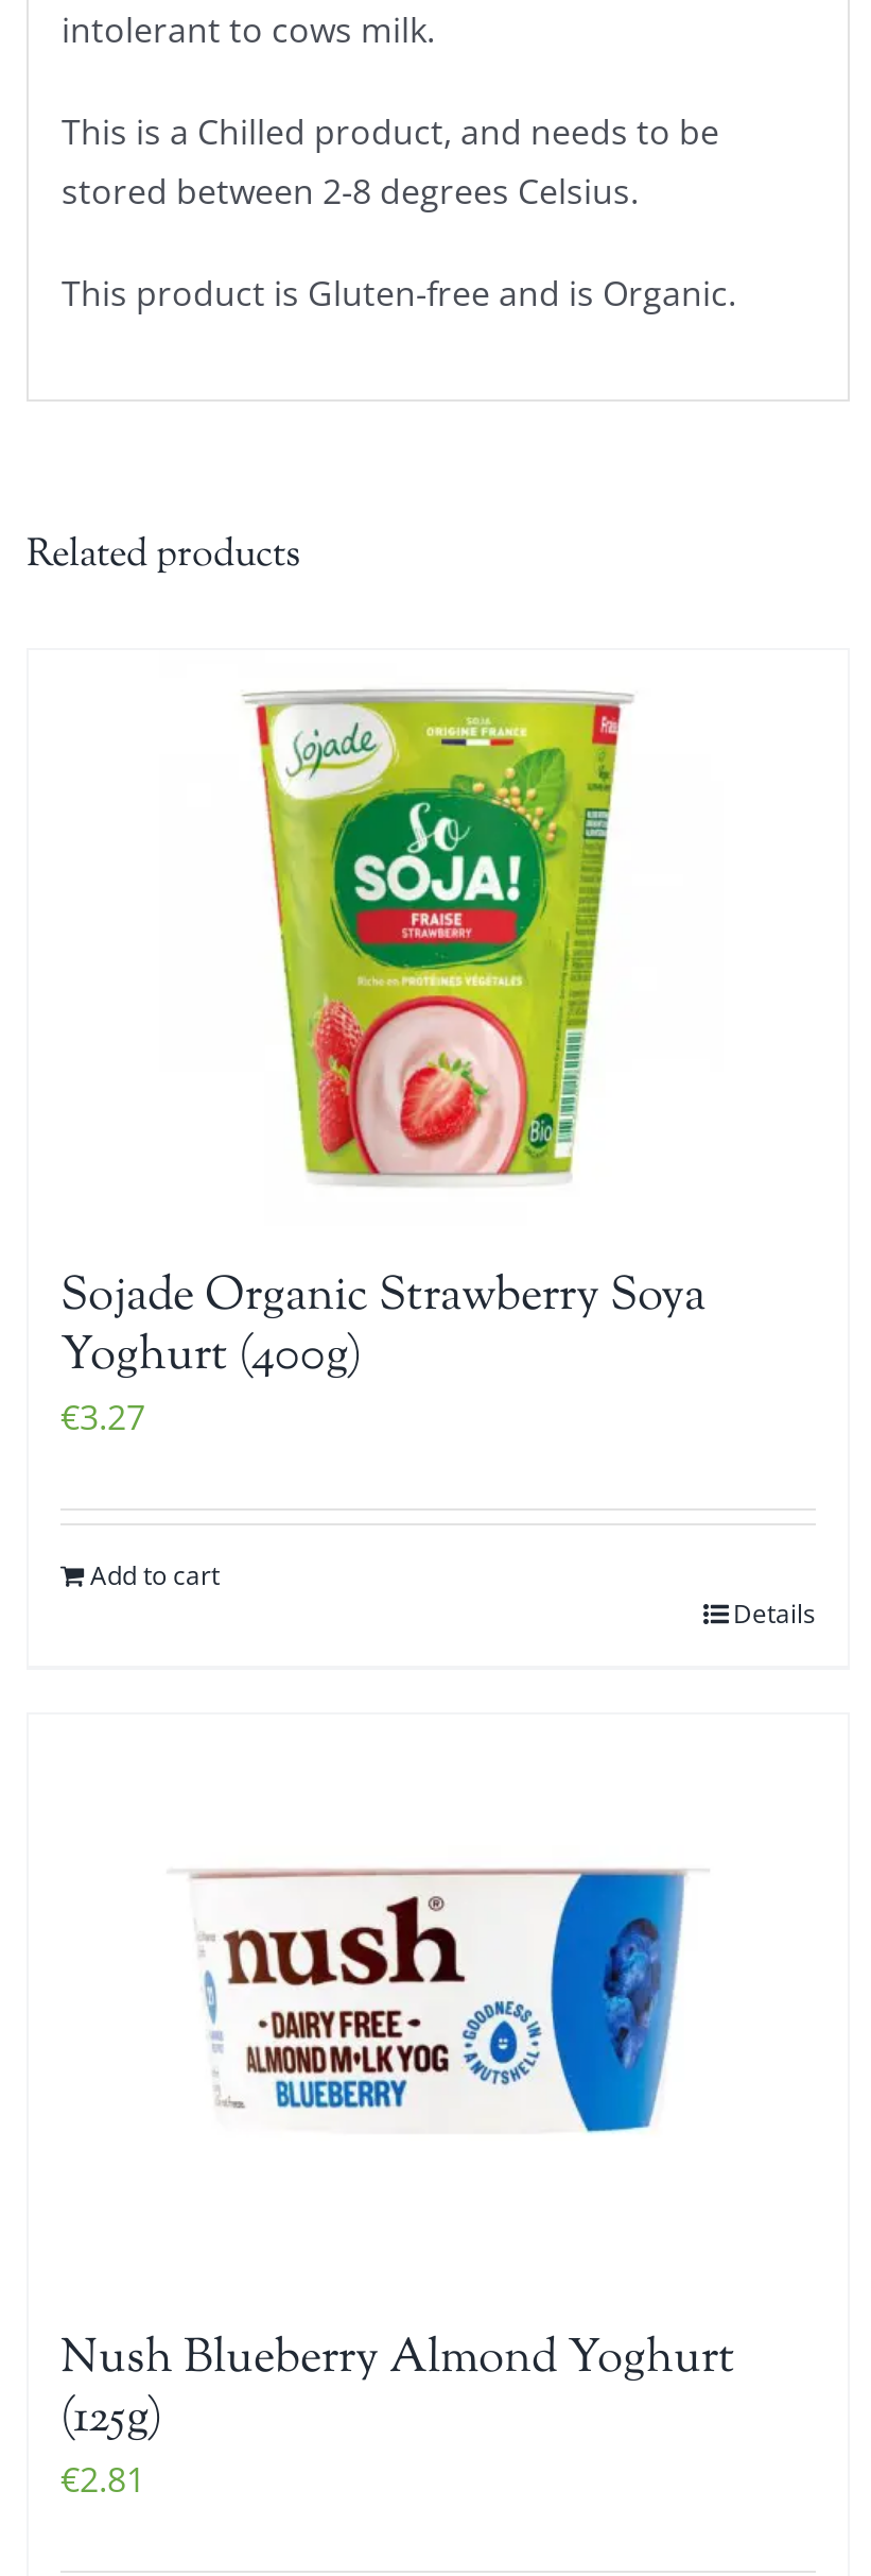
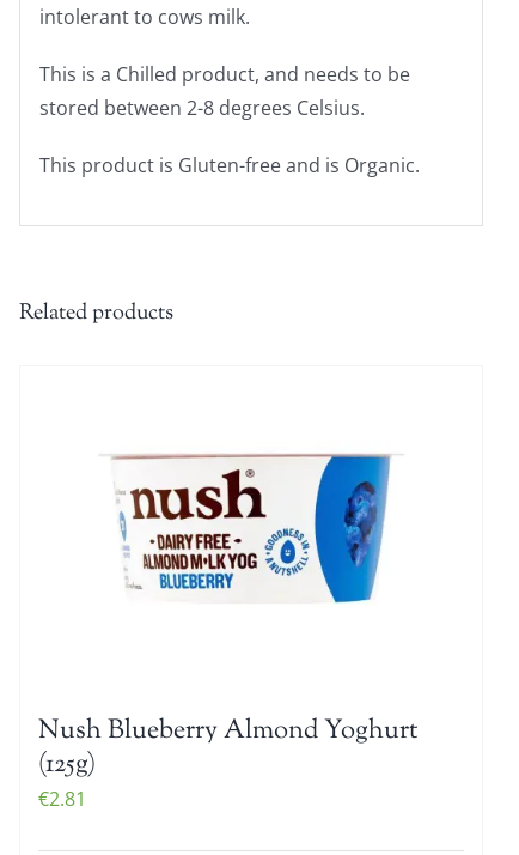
[60,688,816,1631] [image] | Sojade Organic Strawberry Soya | Yoghurt (400g) | €3.27 | Add to cart | Details -> none

